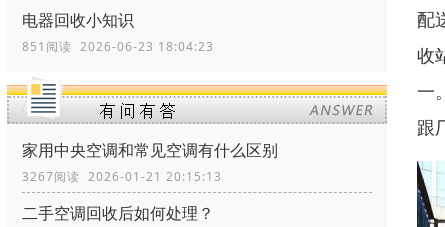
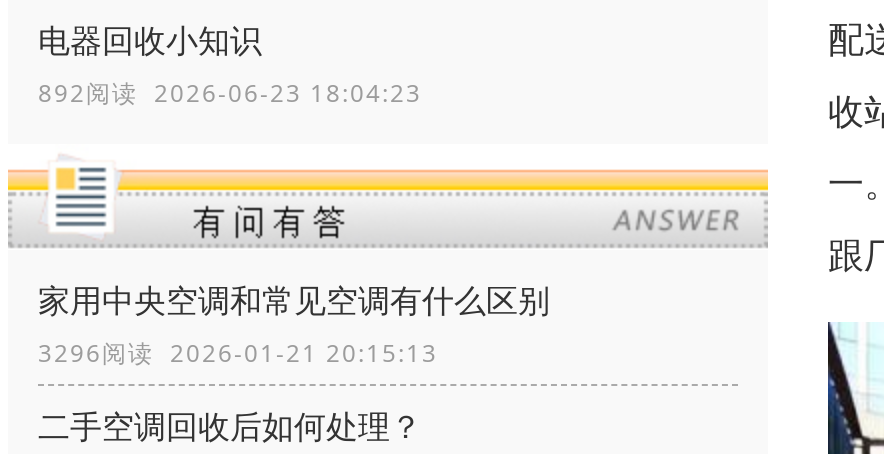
[22,38,214,55] 851阅读 2026-06-23 18:04:23 -> [38,75,422,109] 892阅读 2026-06-23 18:04:23
[22,168,222,185] 3267阅读 2026-01-21 20:15:13 -> [38,335,438,369] 3296阅读 2026-01-21 20:15:13

